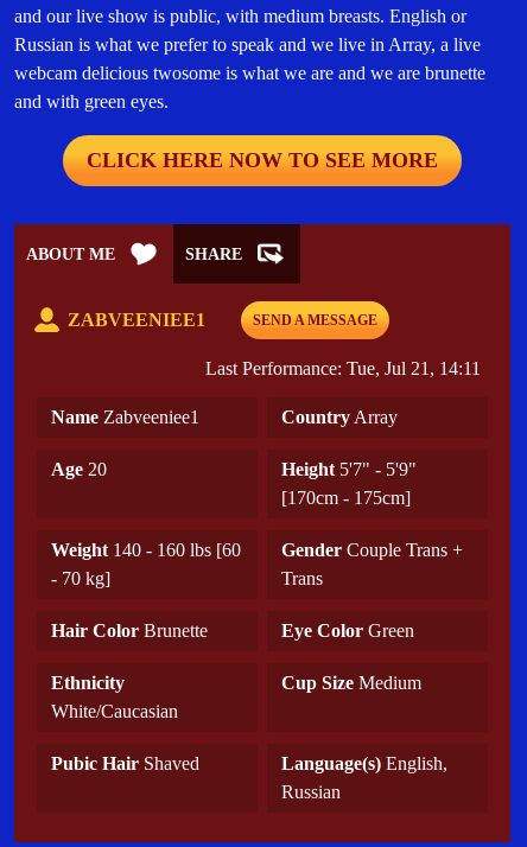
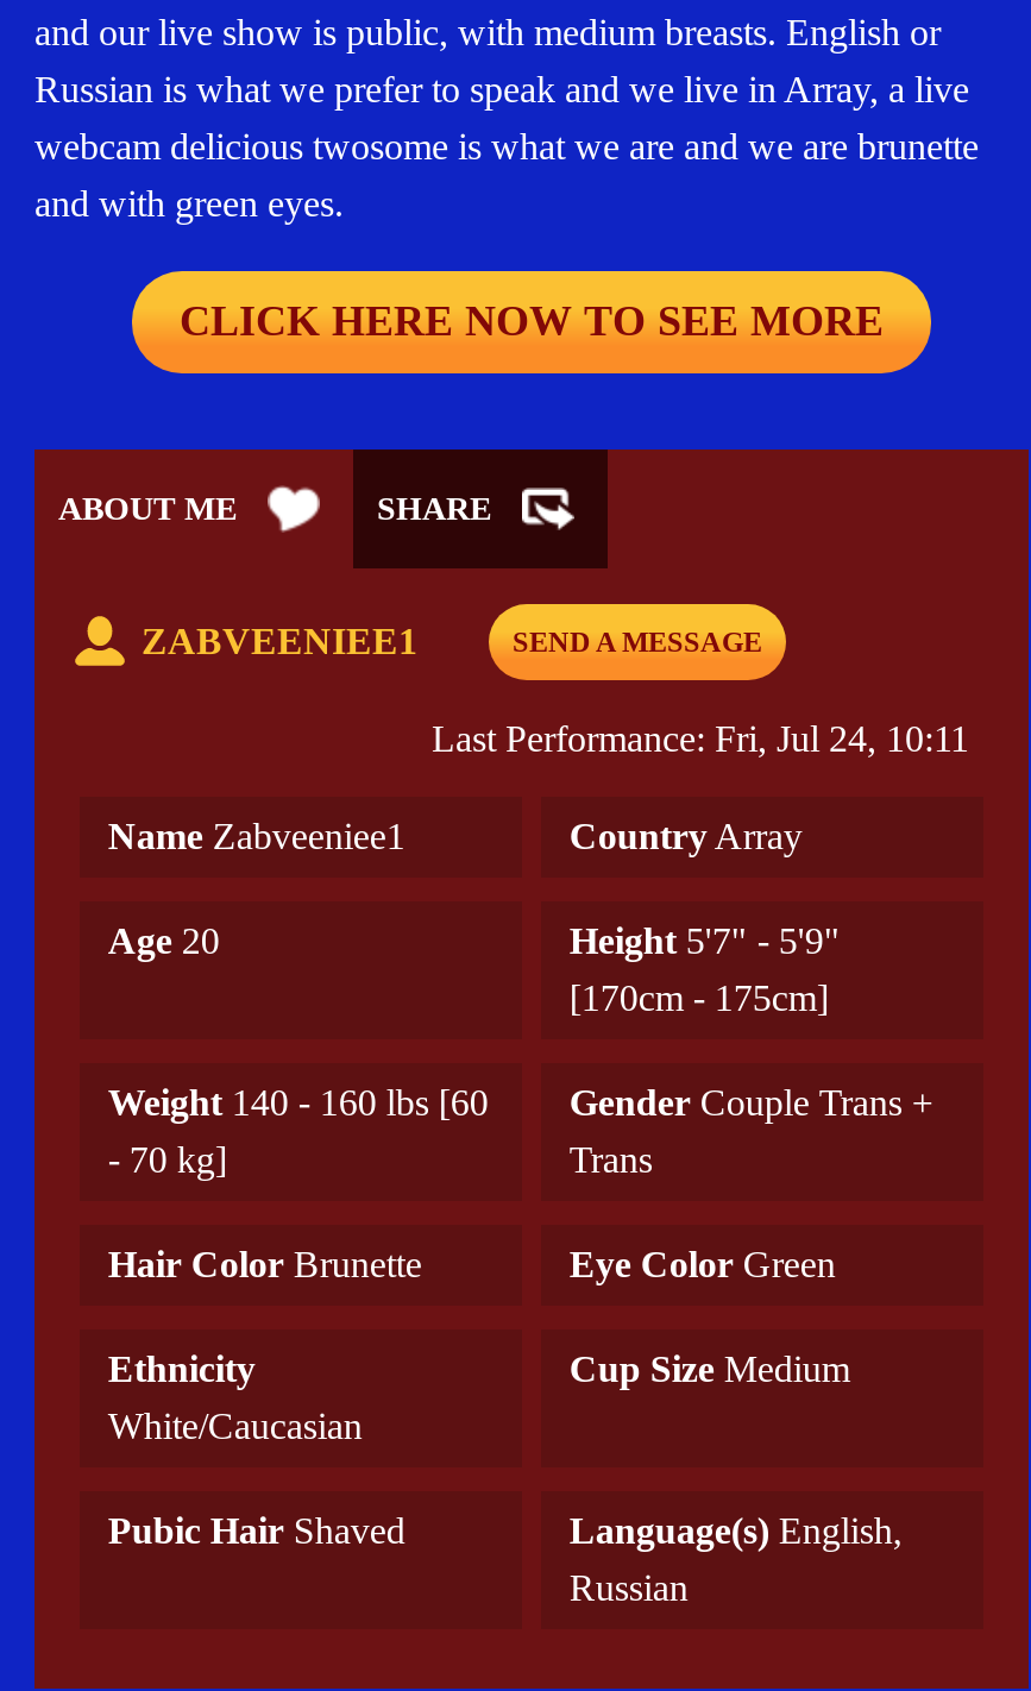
[205,358,481,378] Last Performance: Tue, Jul 21, 14:11 -> [432,717,969,758] Last Performance: Fri, Jul 24, 10:11

